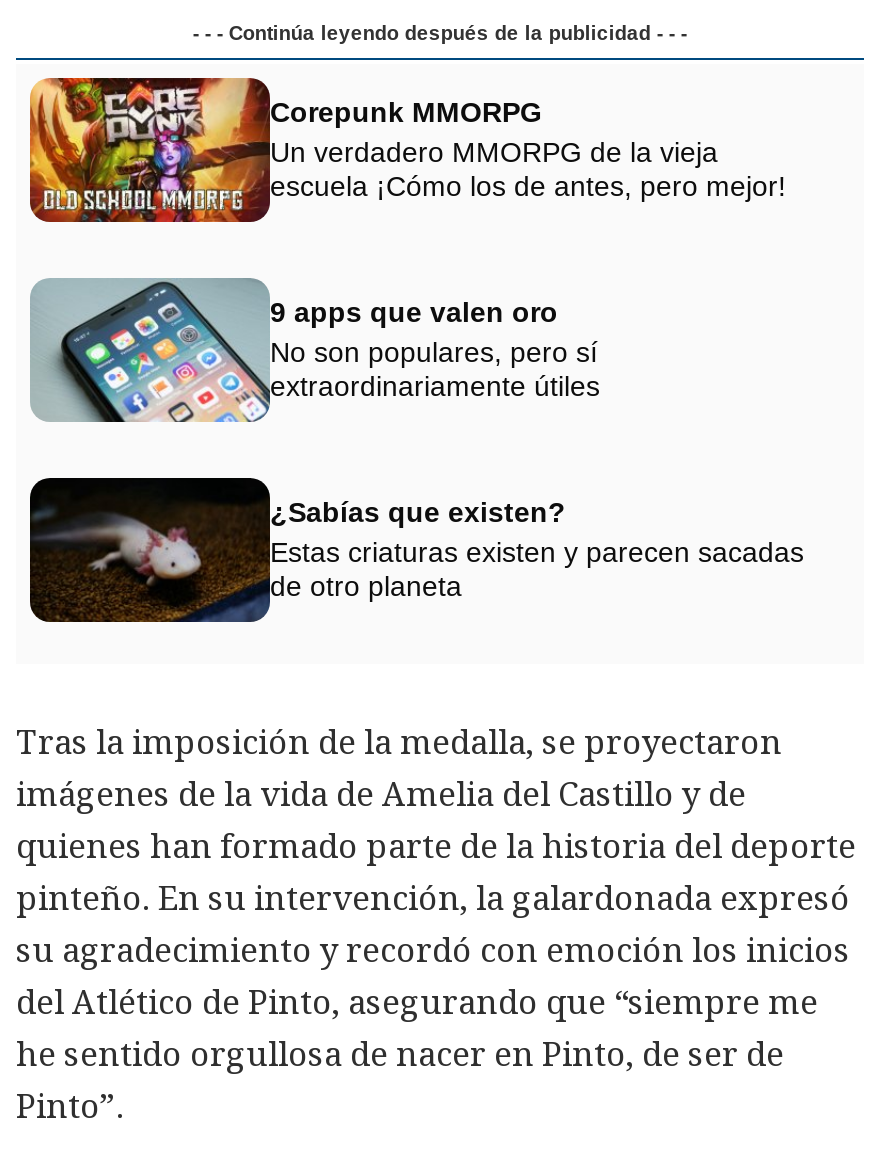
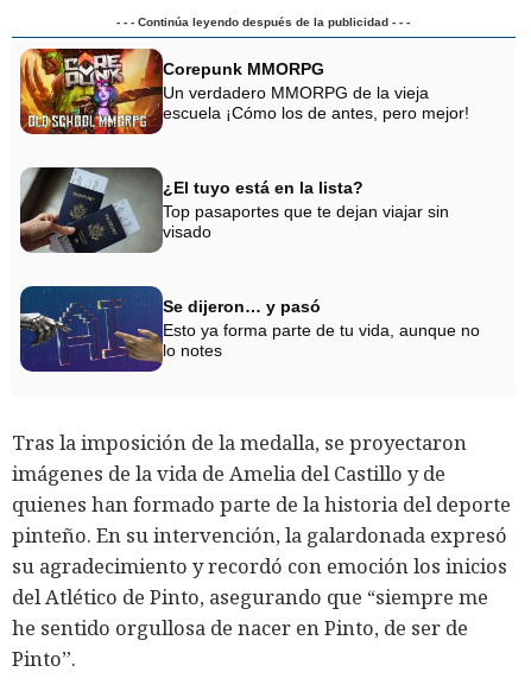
[32,278,600,424] [image] | 9 apps que valen oro | No son populares, pero sí | extraordinariamente útiles -> [20,166,449,254] [image] | ¿El tuyo está en la lista? | Top pasaportes que te dejan viajar sin | visado
[28,476,804,624] [image] | ¿Sabías que existen? | Estas criaturas existen y parecen sacadas | de otro planeta -> [19,285,480,373] [image] | Se dijeron… y pasó | Esto ya forma parte de tu vida, aunque no | lo notes

